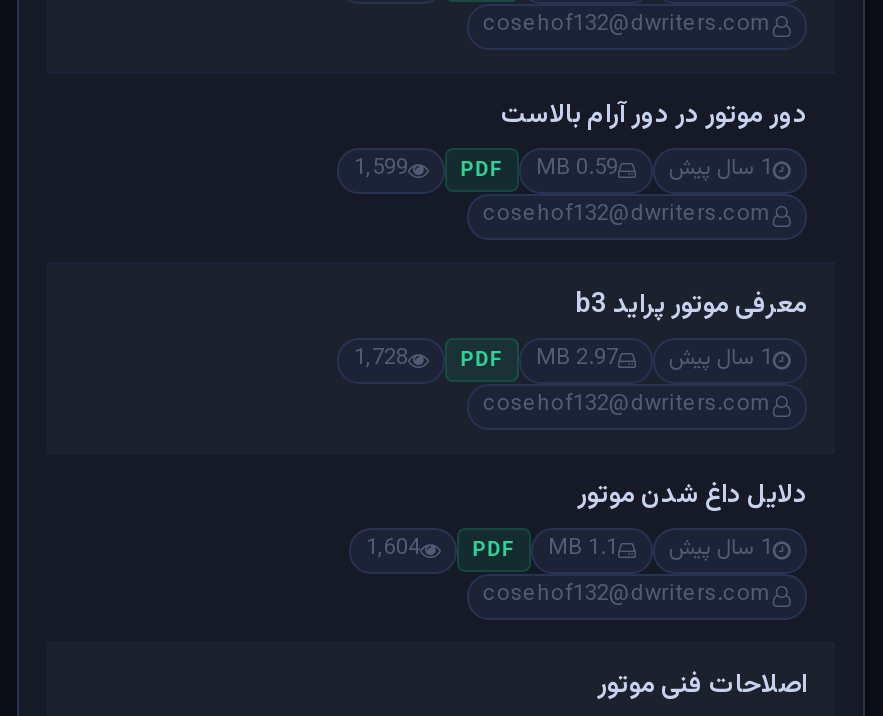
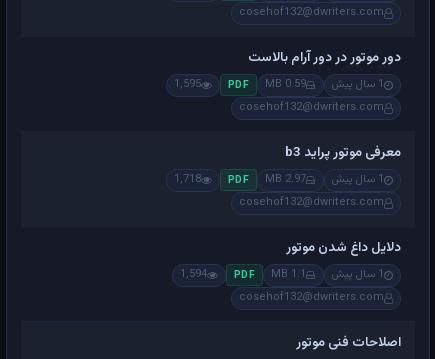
[354,152,503,187] 1,599 PDF -> [174,76,249,94] 1,595 PDF
[354,342,503,377] 1,728 PDF -> [174,171,249,189] 1,718 PDF
[366,532,515,567] 1,604 PDF -> [180,266,255,284] 1,594 PDF

